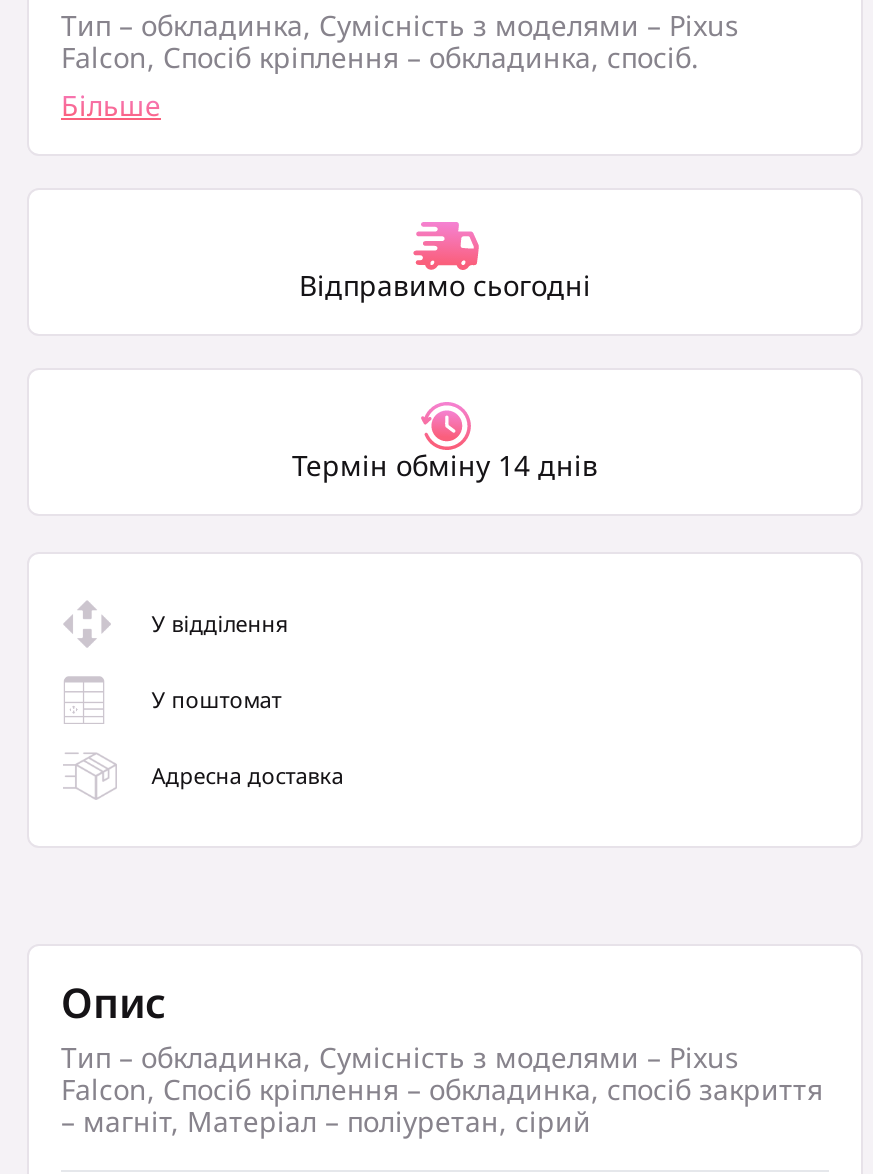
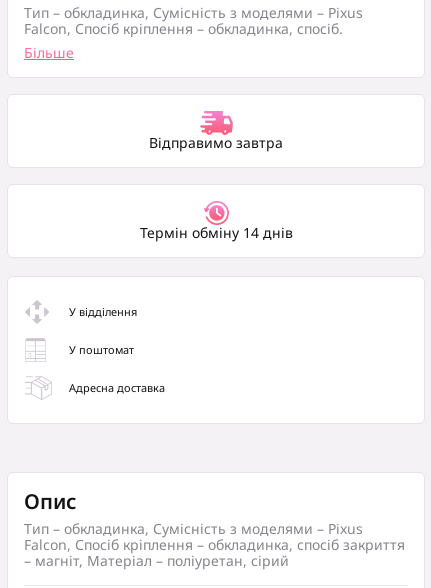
[299,266,591,304] Відправимо сьогодні -> [149,133,283,152] Відправимо завтра

